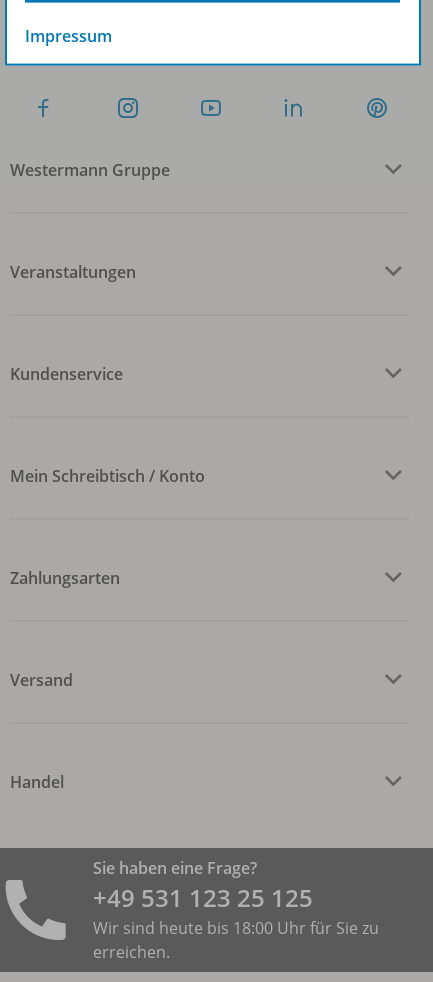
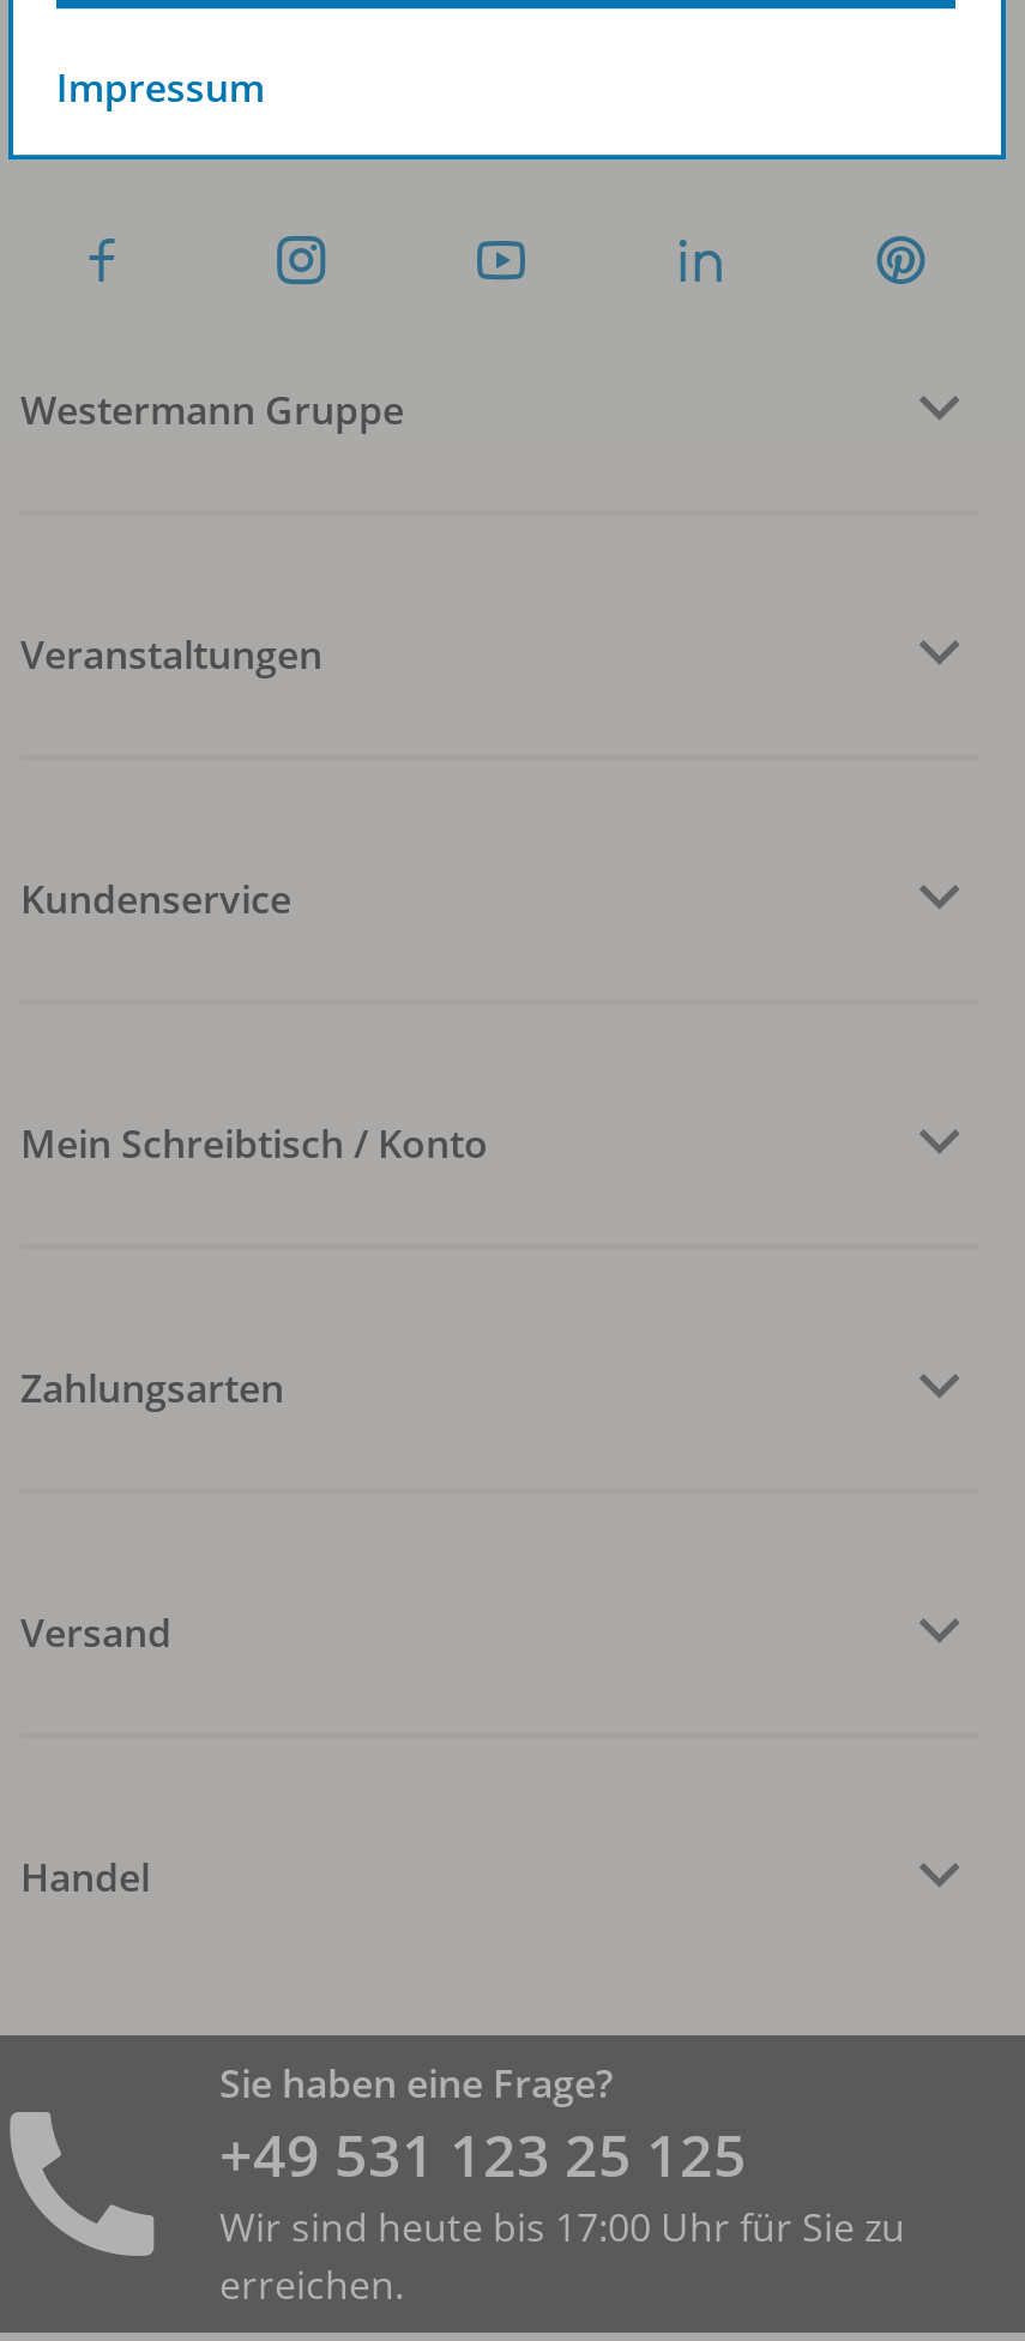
[93,917,379,939] Wir sind heute bis 18:00 Uhr für Sie zu -> [219,2200,905,2253] Wir sind heute bis 17:00 Uhr für Sie zu

